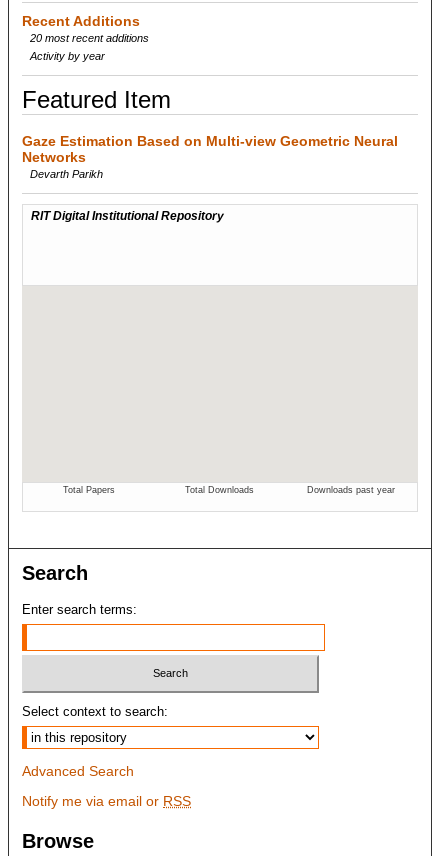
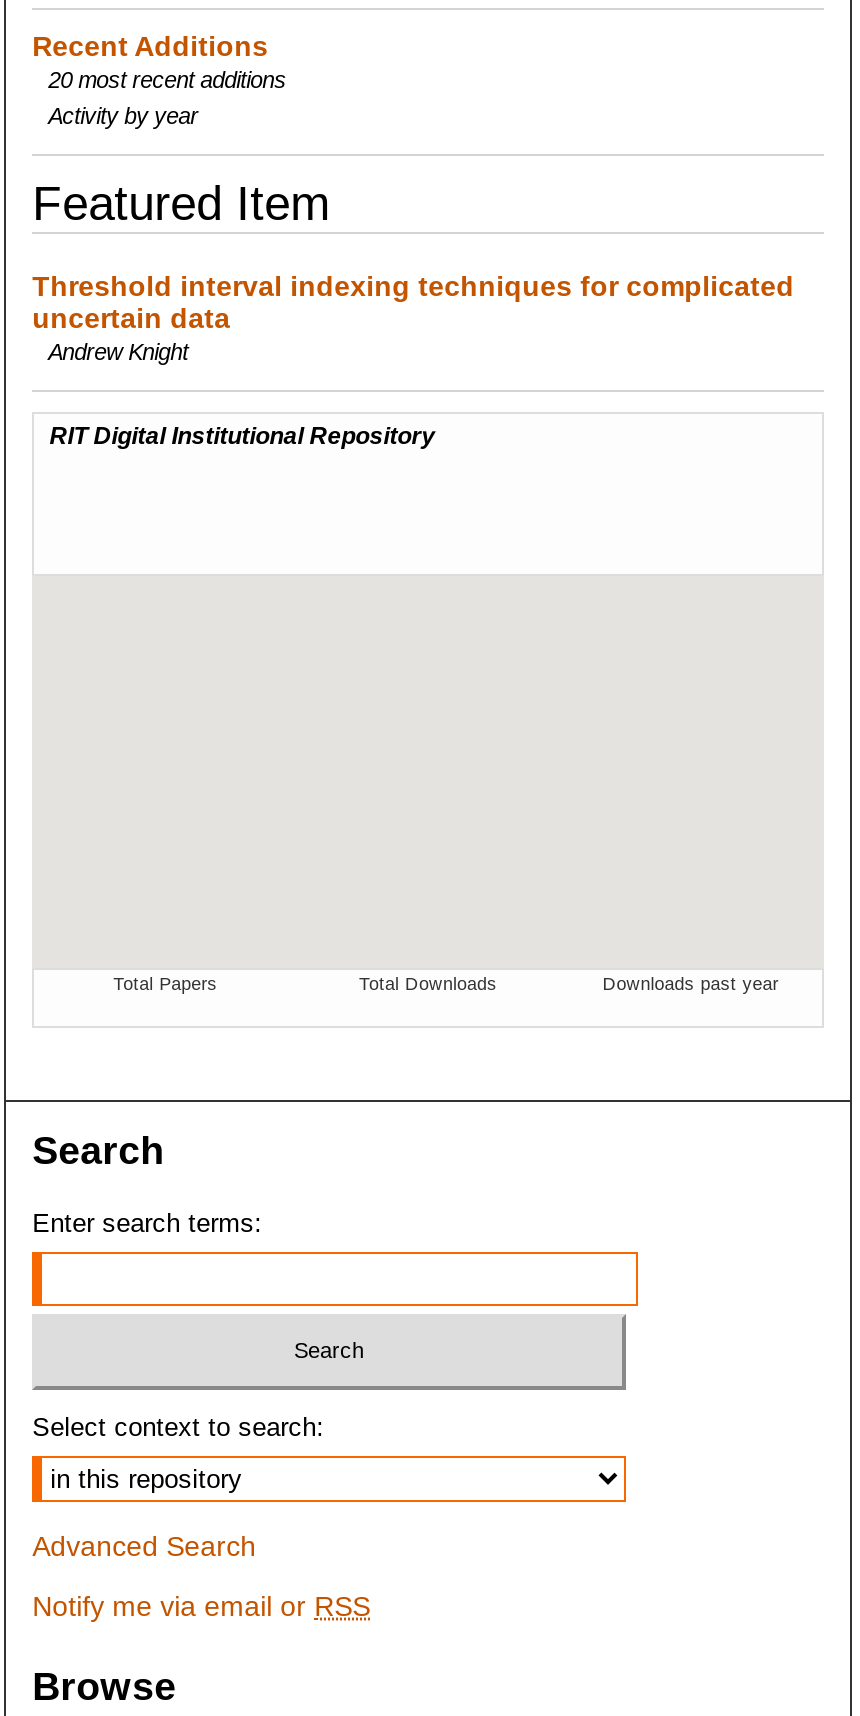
[22,133,398,180] Gaze Estimation Based on Multi-view Geometric Neural | Networks | Devarth Parikh -> [32,270,794,364] Threshold interval indexing techniques for complicated | uncertain data | Andrew Knight

